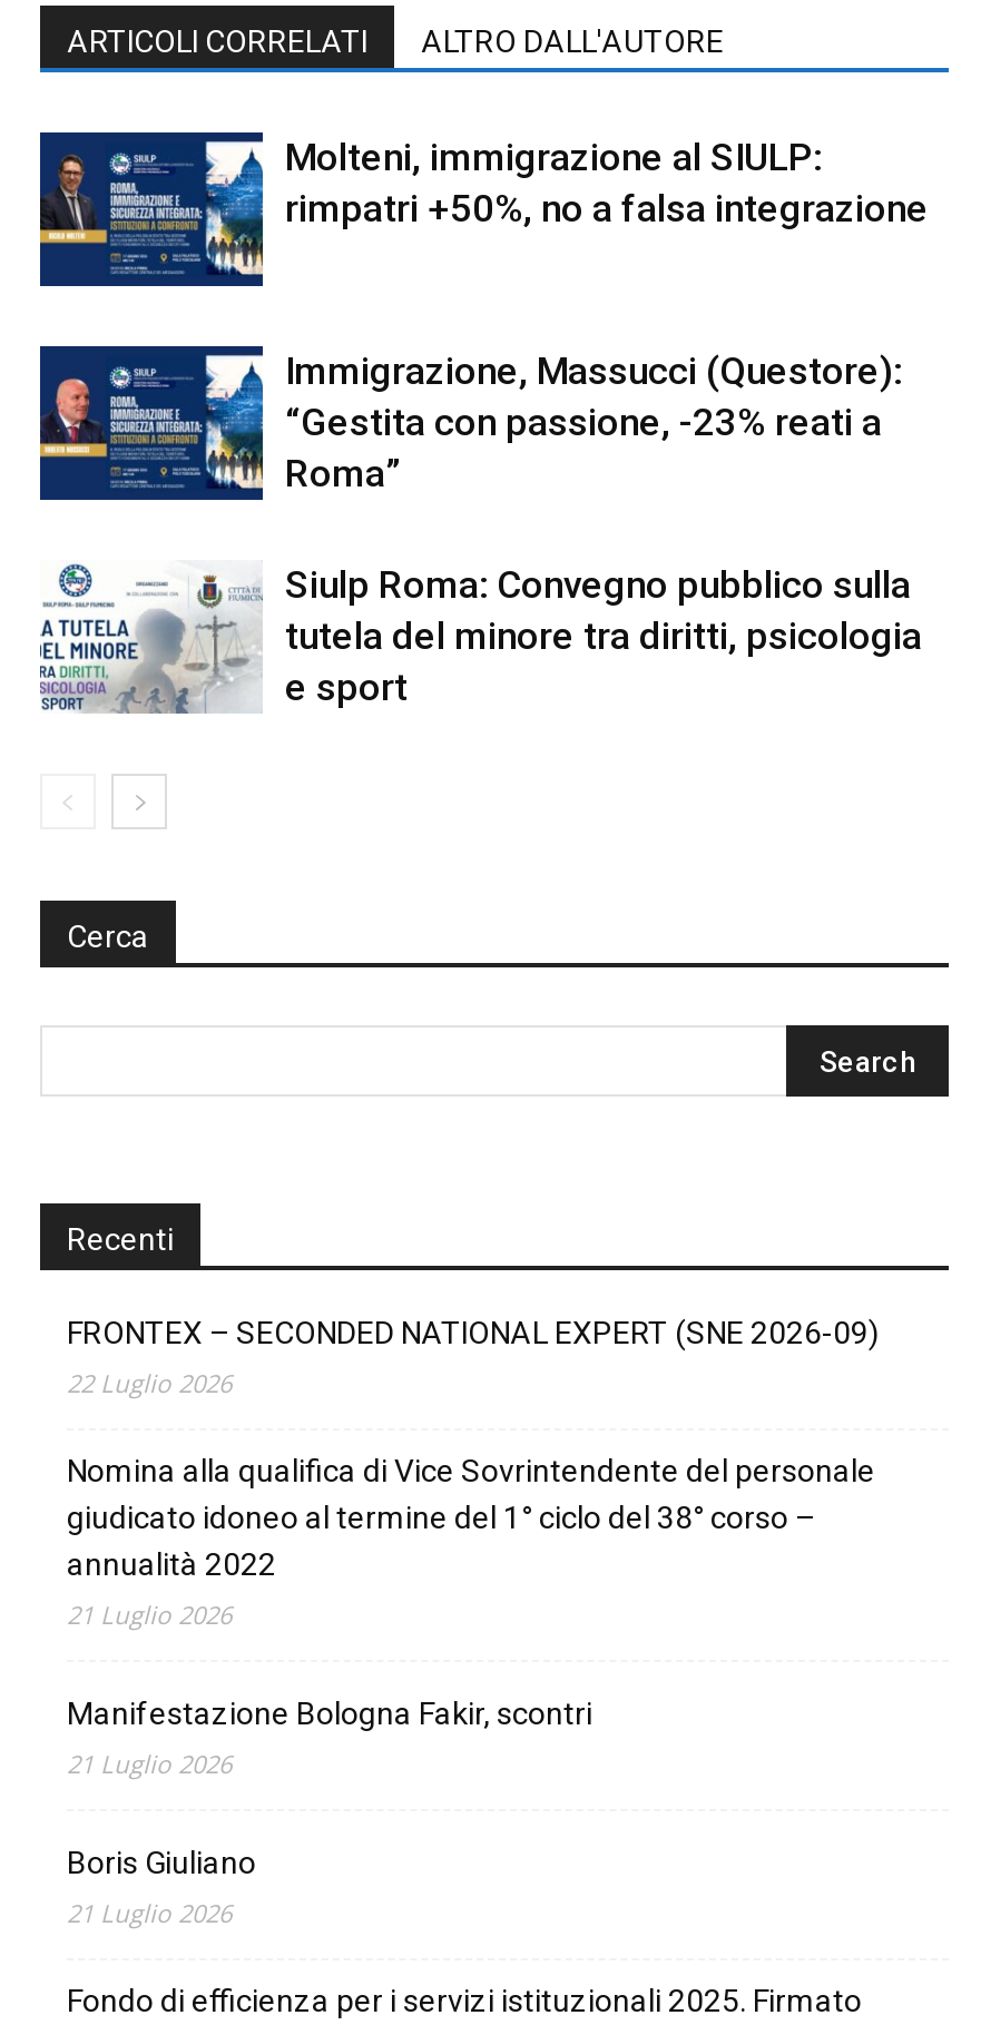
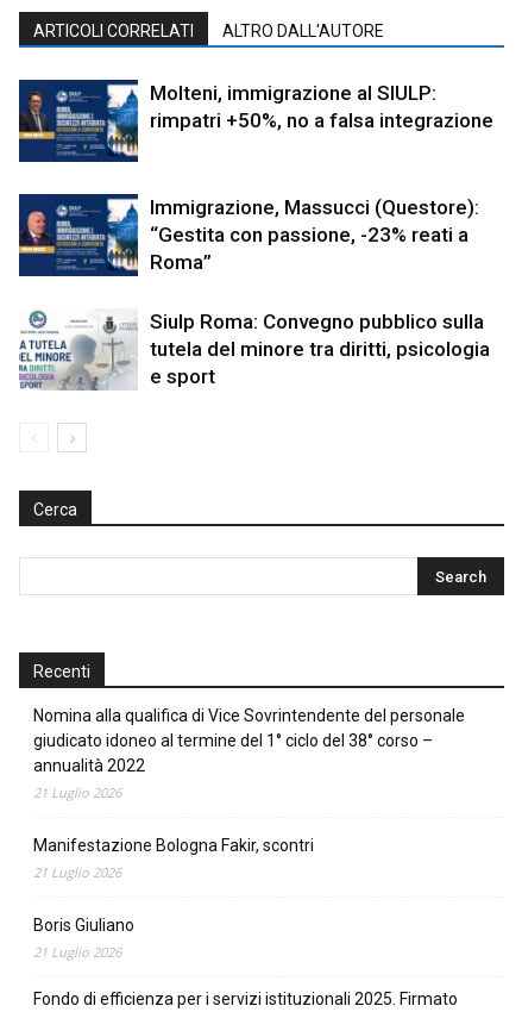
[67,1314,880,1399] FRONTEX – SECONDED NATIONAL EXPERT (SNE 2026-09) | 22 Luglio 2026 -> none

